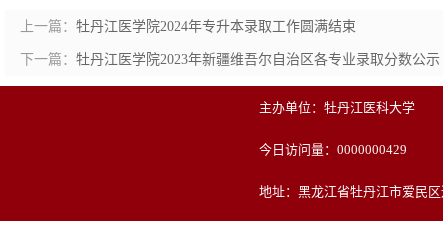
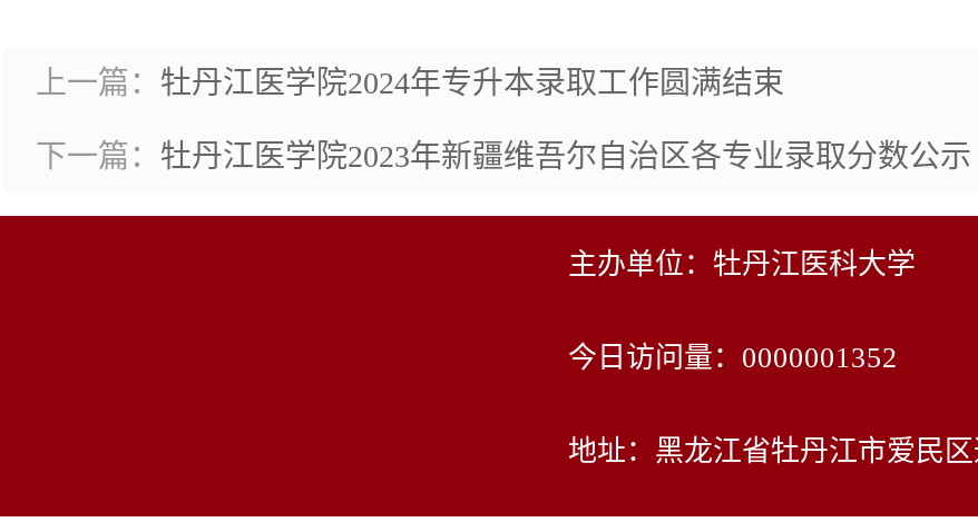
[259,142,407,157] 今日访问量：0000000429 -> [568,341,898,374] 今日访问量：0000001352

